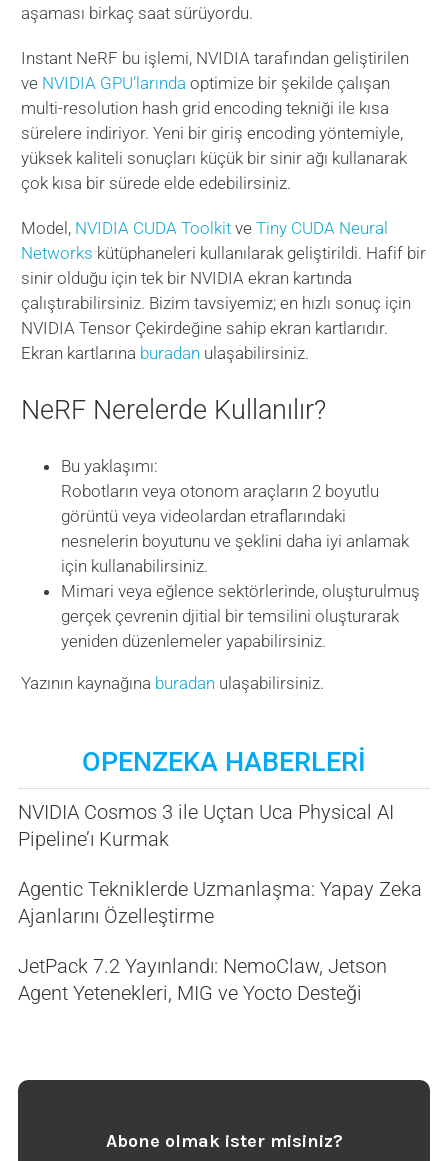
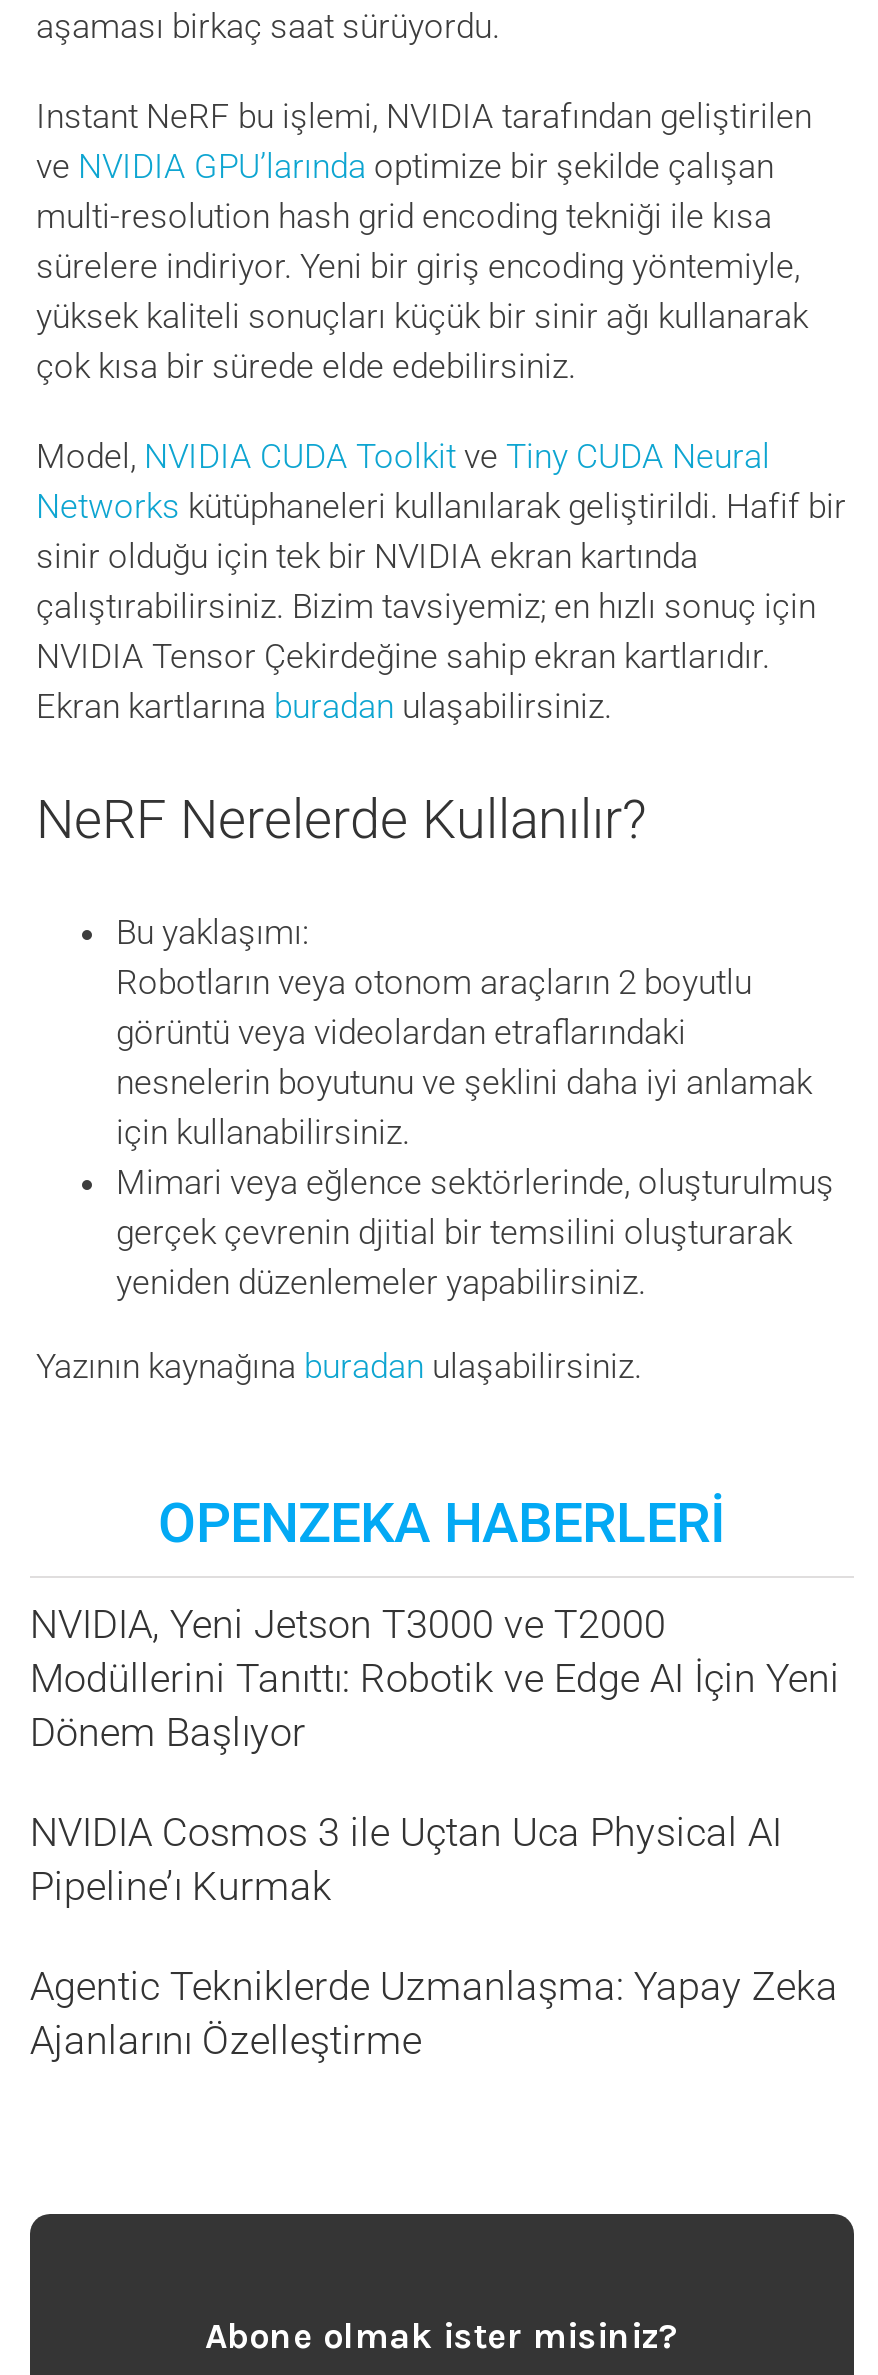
none -> [30,1600,840,1756] NVIDIA, Yeni Jetson T3000 ve T2000 | Modüllerini Tanıttı: Robotik ve Edge AI İçin Yeni | Dönem Başlıyor
moved [18,800,422,928] -> [30,1808,838,2064]: NVIDIA Cosmos 3 ile Uçtan Uca Physical AI | Pipeline’ı Kurmak | Agentic Tekniklerde Uzmanlaşma: Yapay Zeka | Ajanlarını Özelleştirme
[18,954,387,1005] JetPack 7.2 Yayınlandı: NemoClaw, Jetson | Agent Yetenekleri, MIG ve Yocto Desteği -> none

